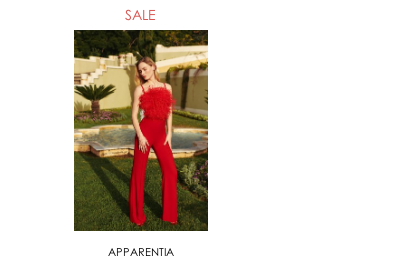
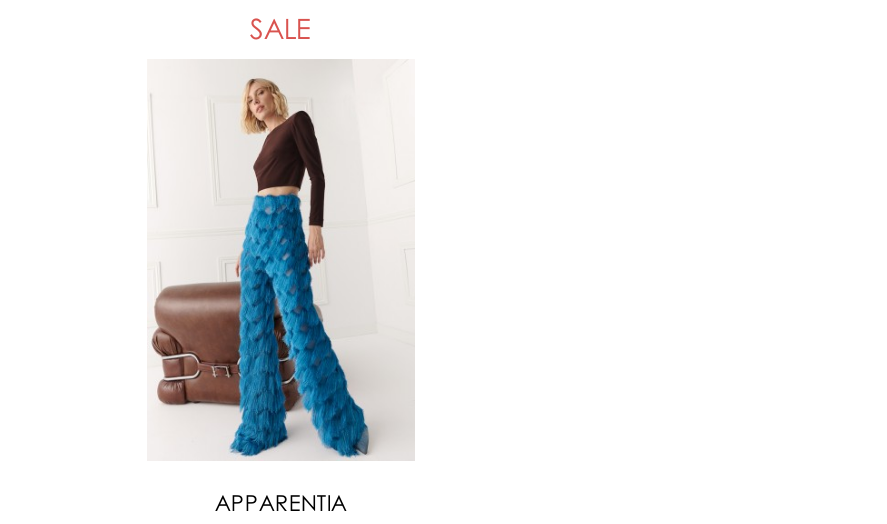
[73,29,209,232] [image] -> [147,59,415,461] [image]

